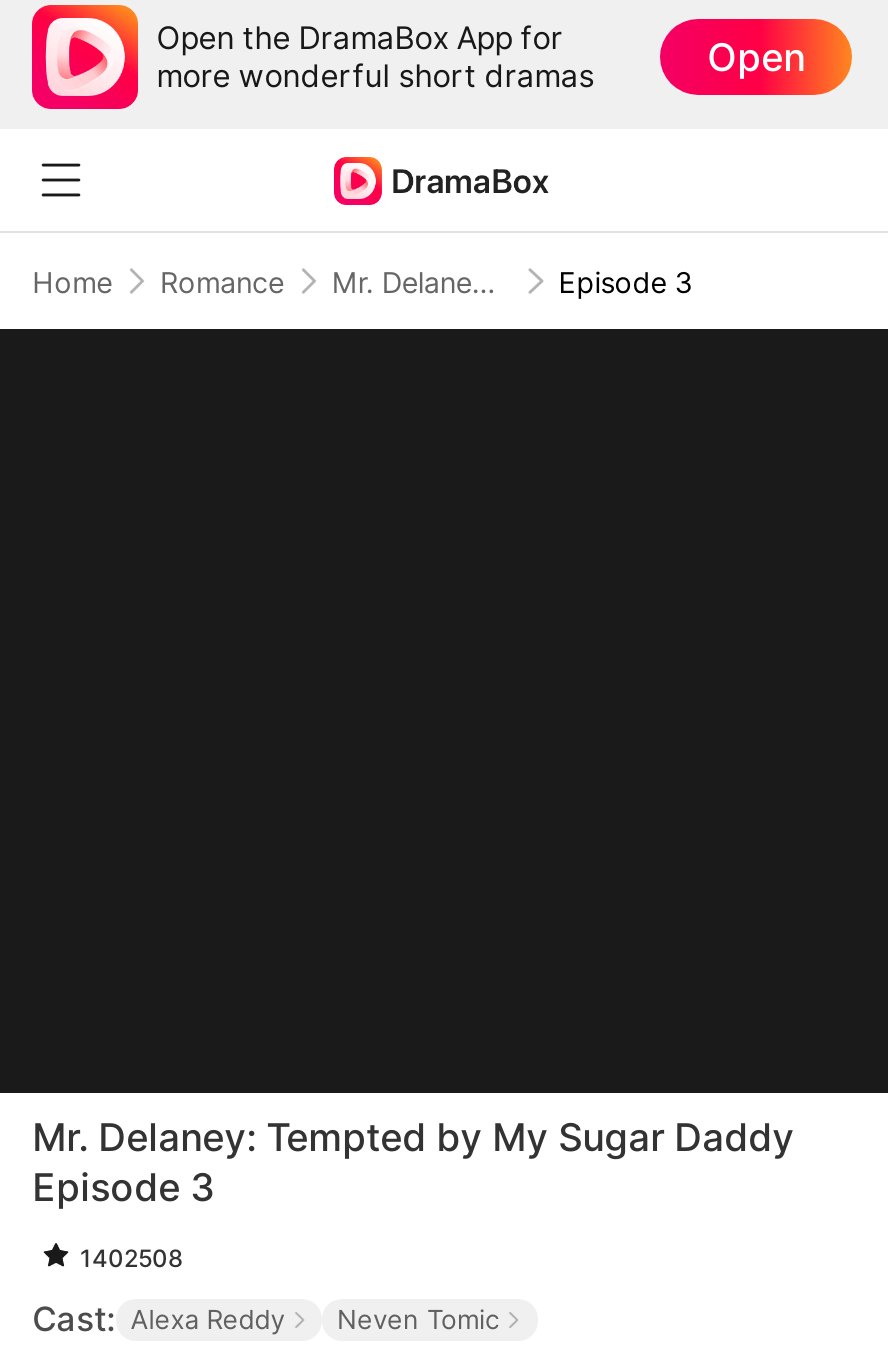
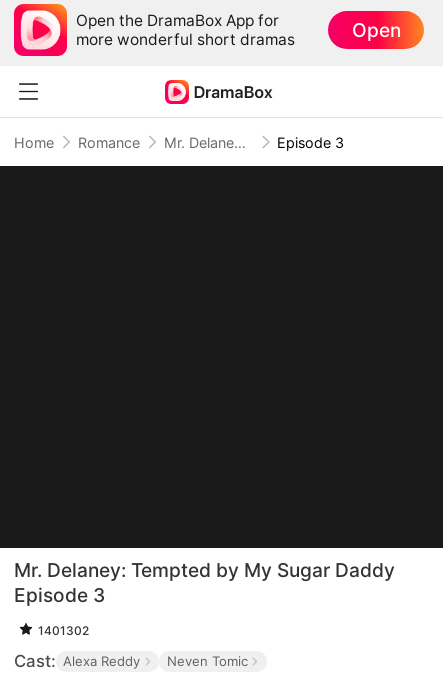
[80,1242,184,1272] 1402508 -> [38,623,89,638] 1401302

